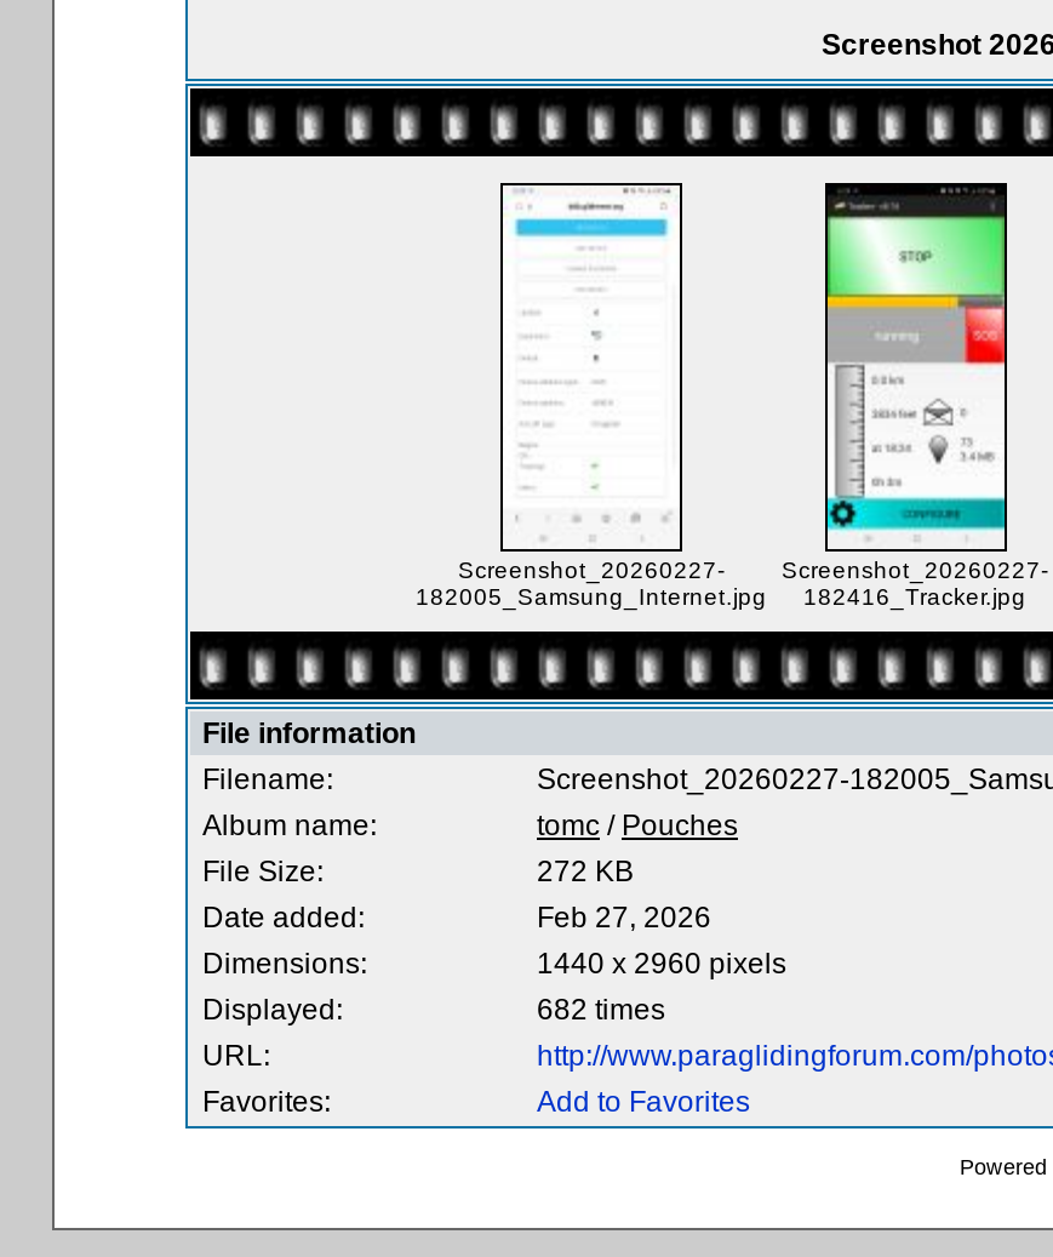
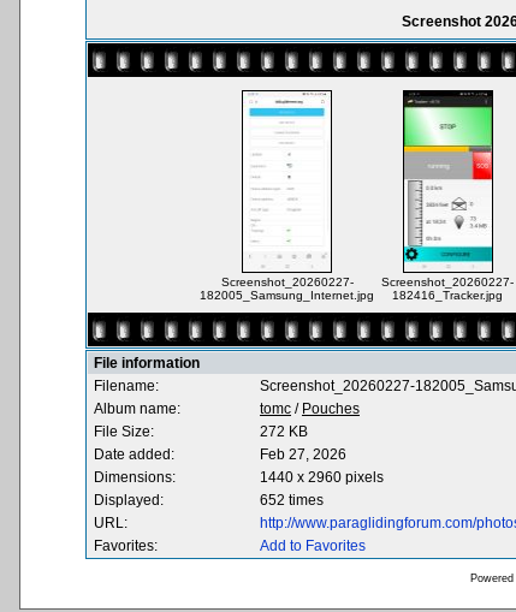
[537,993,665,1027] 682 times -> [260,492,324,509] 652 times

